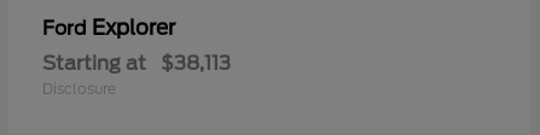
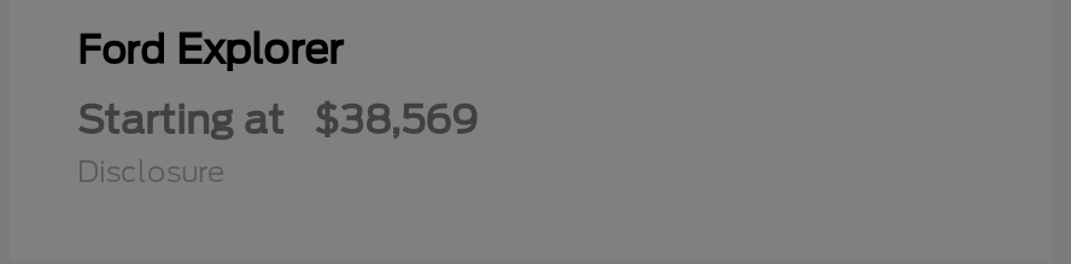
[42,52,231,74] Starting at $38,113 -> [77,97,478,143] Starting at $38,569

